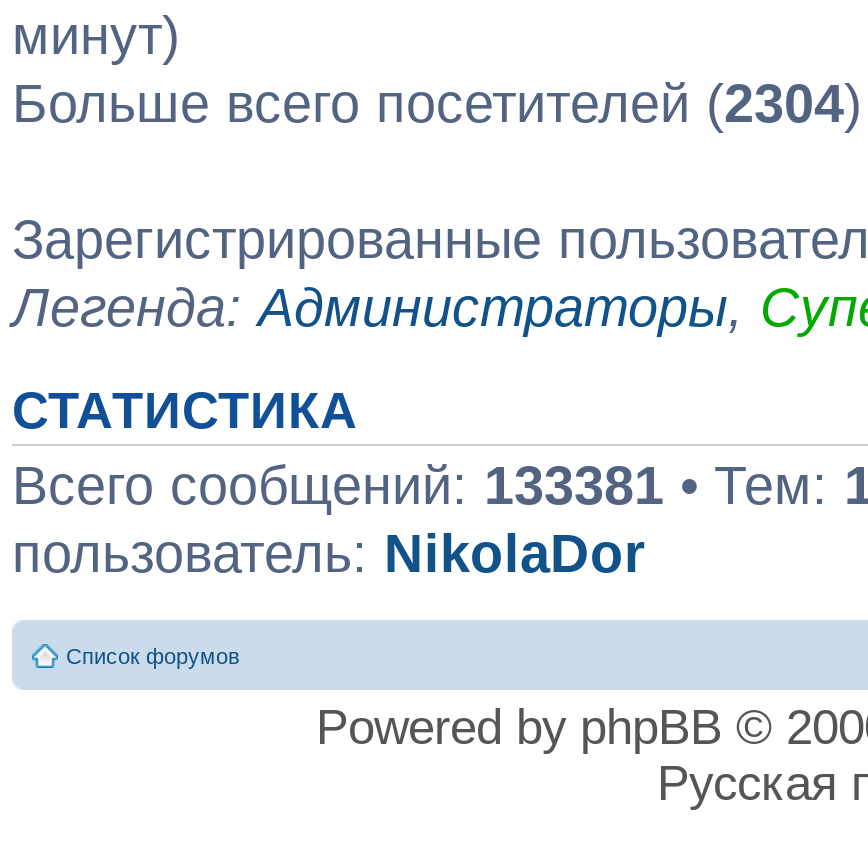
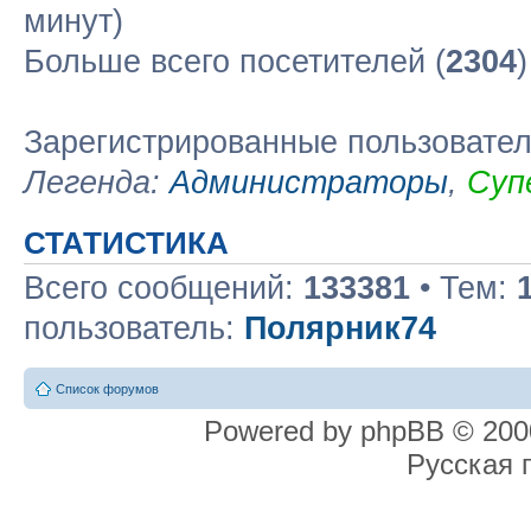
[12,523,646,583] пользователь: NikolaDor -> [24,310,436,346] пользователь: Полярник74

